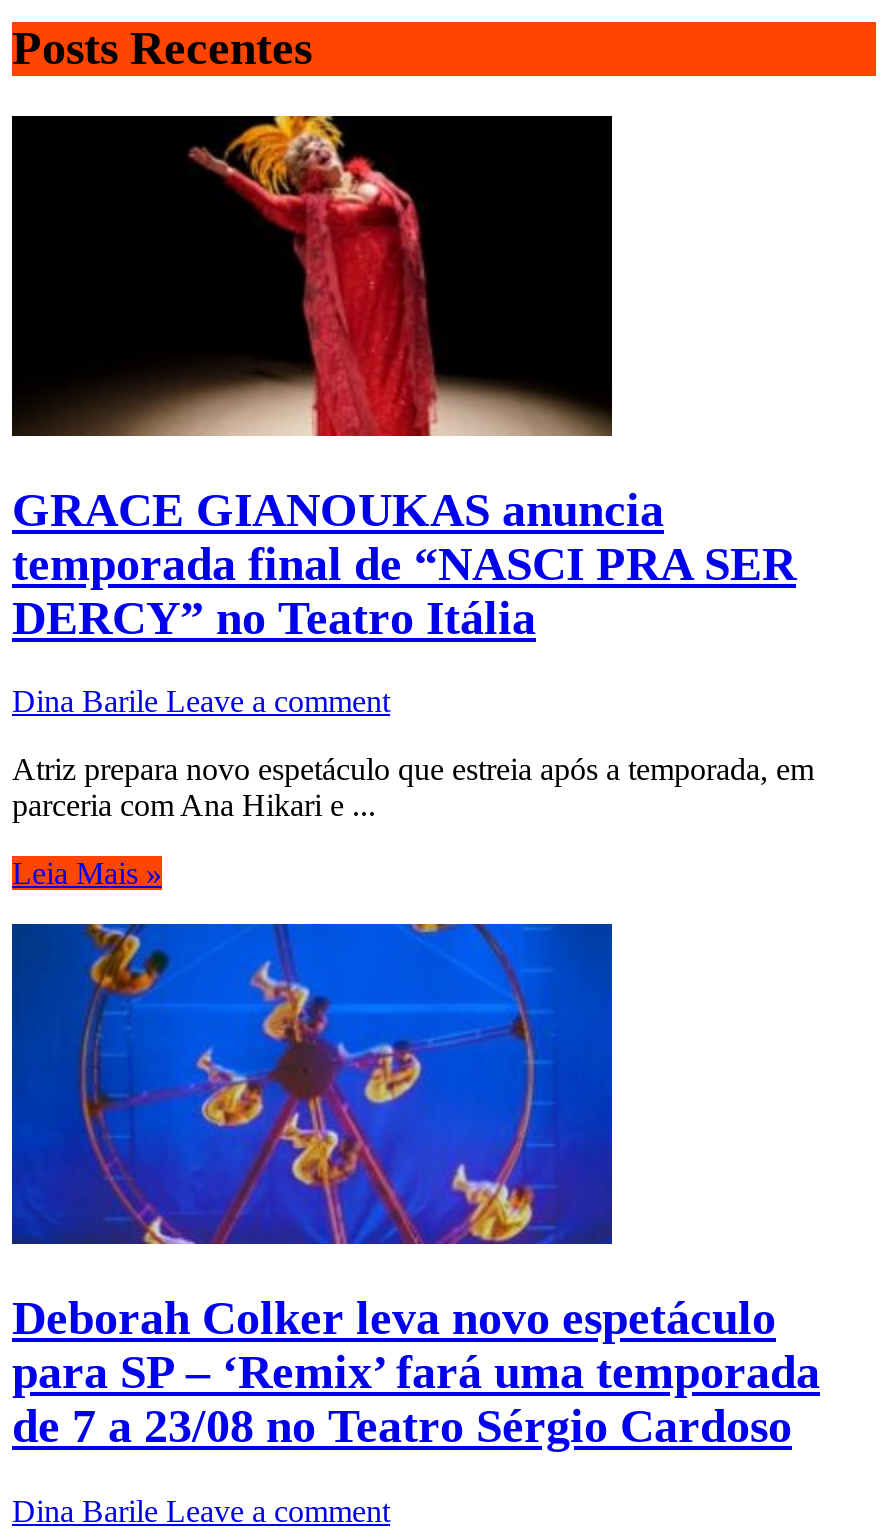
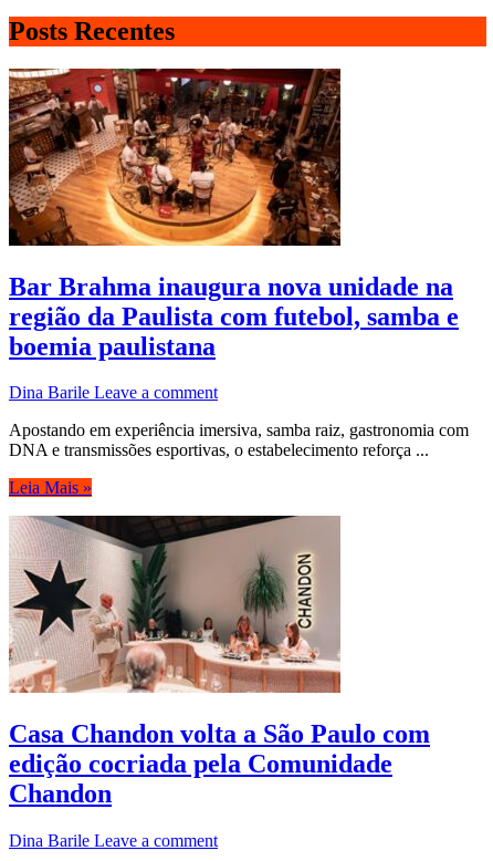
[10,114,796,643] [image] | GRACE GIANOUKAS anuncia | temporada final de “NASCI PRA SER | DERCY” no Teatro Itália -> [8,68,459,360] [image] | Bar Brahma inaugura nova unidade na | região da Paulista com futebol, samba e | boemia paulistana
[12,753,814,823] Atriz prepara novo espetáculo que estreia após a temporada, em | parceria com Ana Hikari e ... -> [9,421,469,460] Apostando em experiência imersiva, samba raiz, gastronomia com | DNA e transmissões esportivas, o estabelecimento reforça ...
[10,922,820,1453] [image] | Deborah Colker leva novo espetáculo | para SP – ‘Remix’ fará uma temporada | de 7 a 23/08 no Teatro Sérgio Cardoso -> [8,515,430,808] [image] | Casa Chandon volta a São Paulo com | edição cocriada pela Comunidade | Chandon

